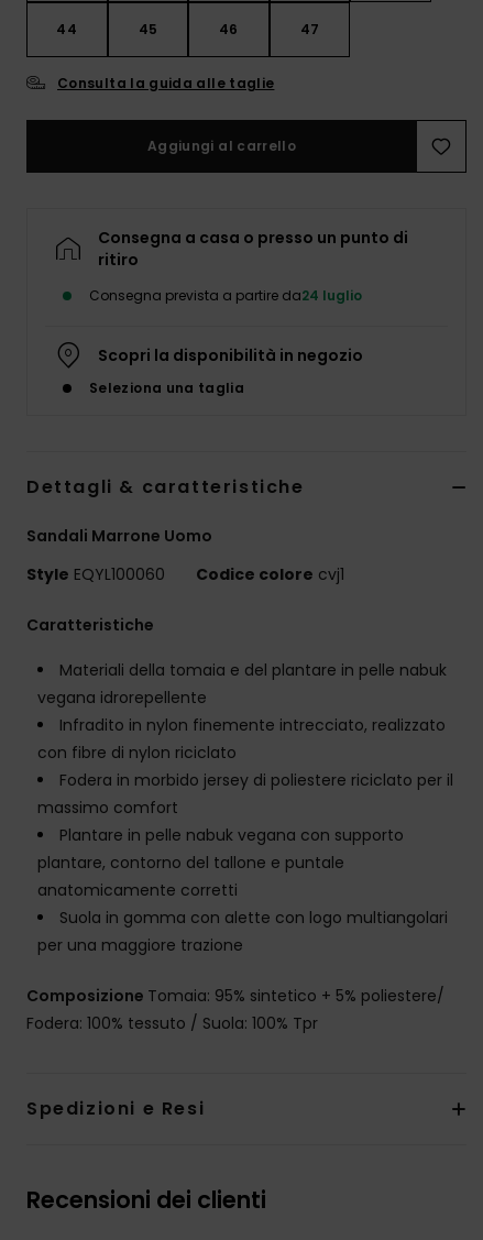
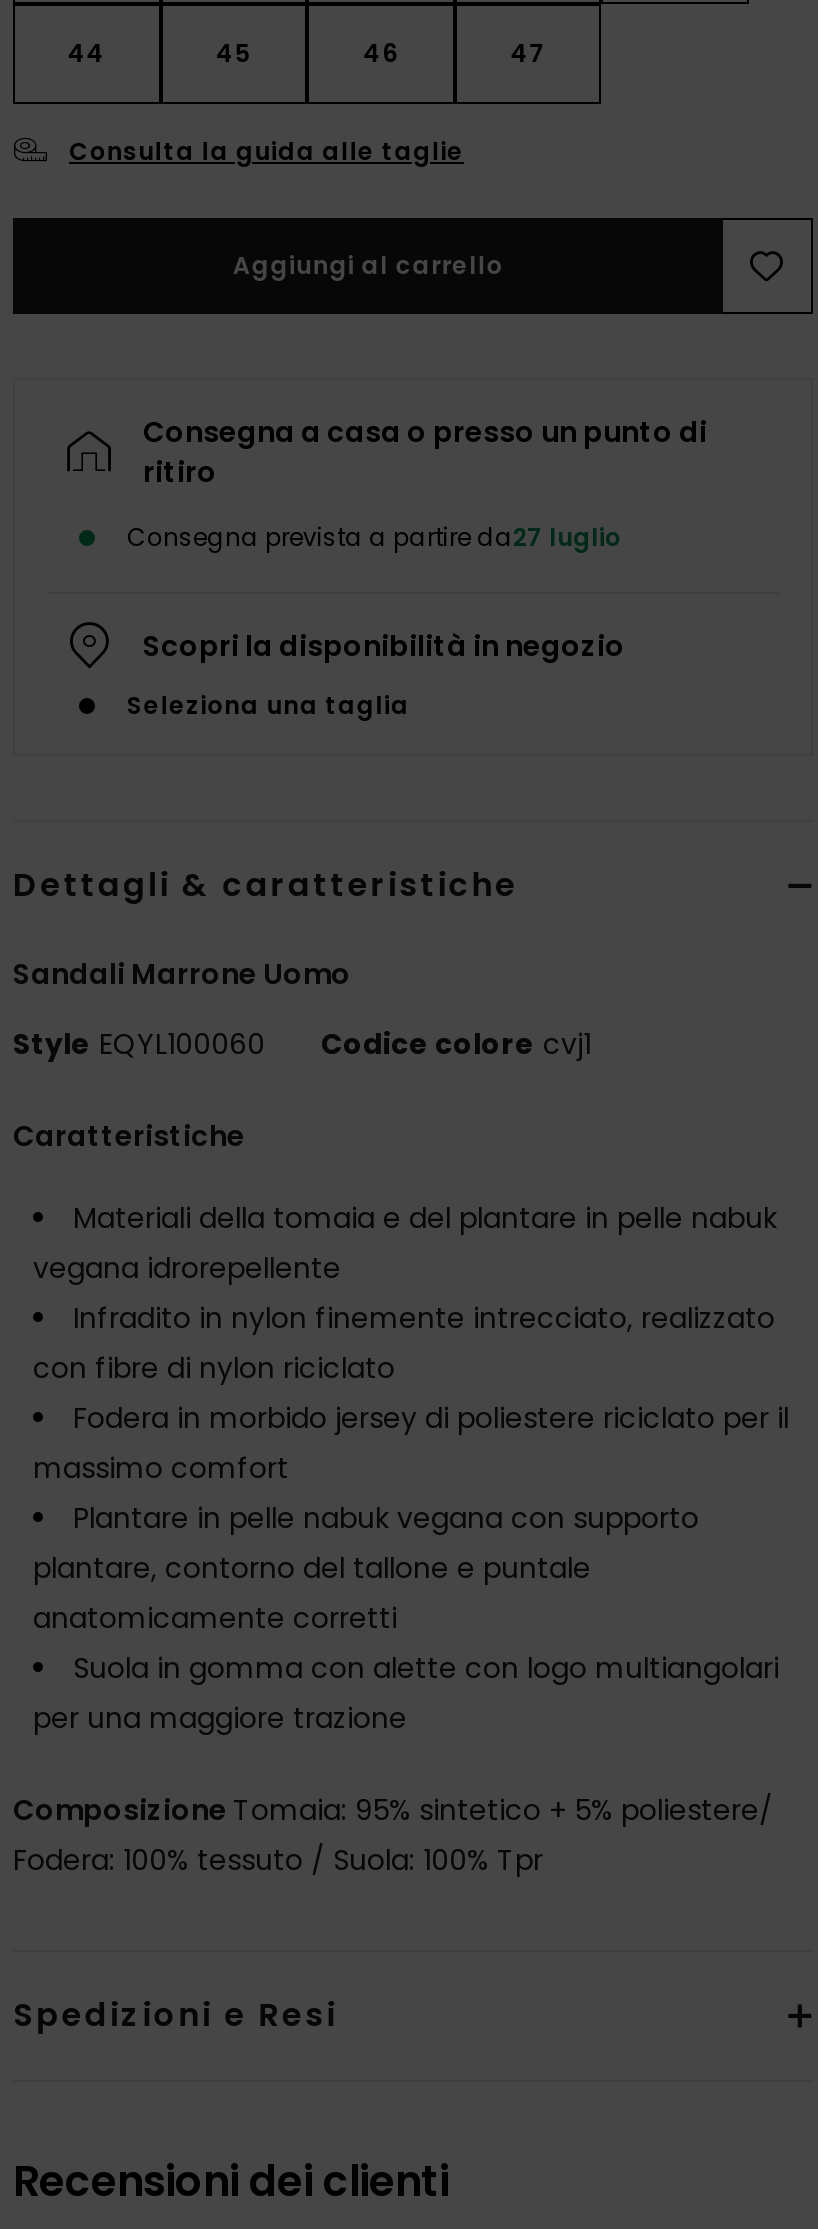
[89,286,362,305] Consegna prevista a partire da24 luglio -> [127,520,621,554] Consegna prevista a partire da27 luglio

